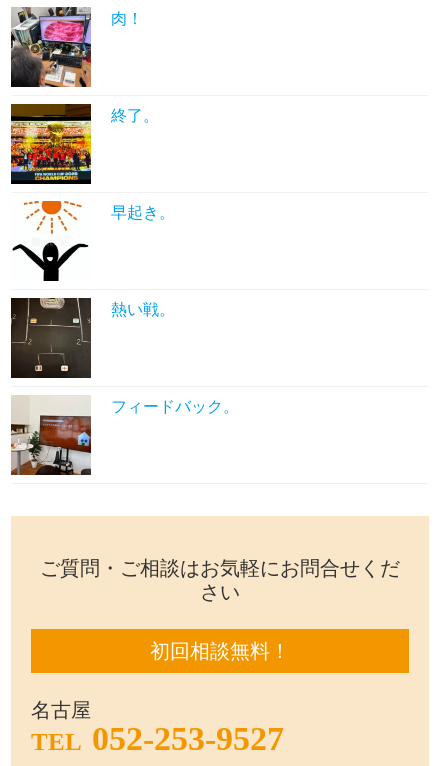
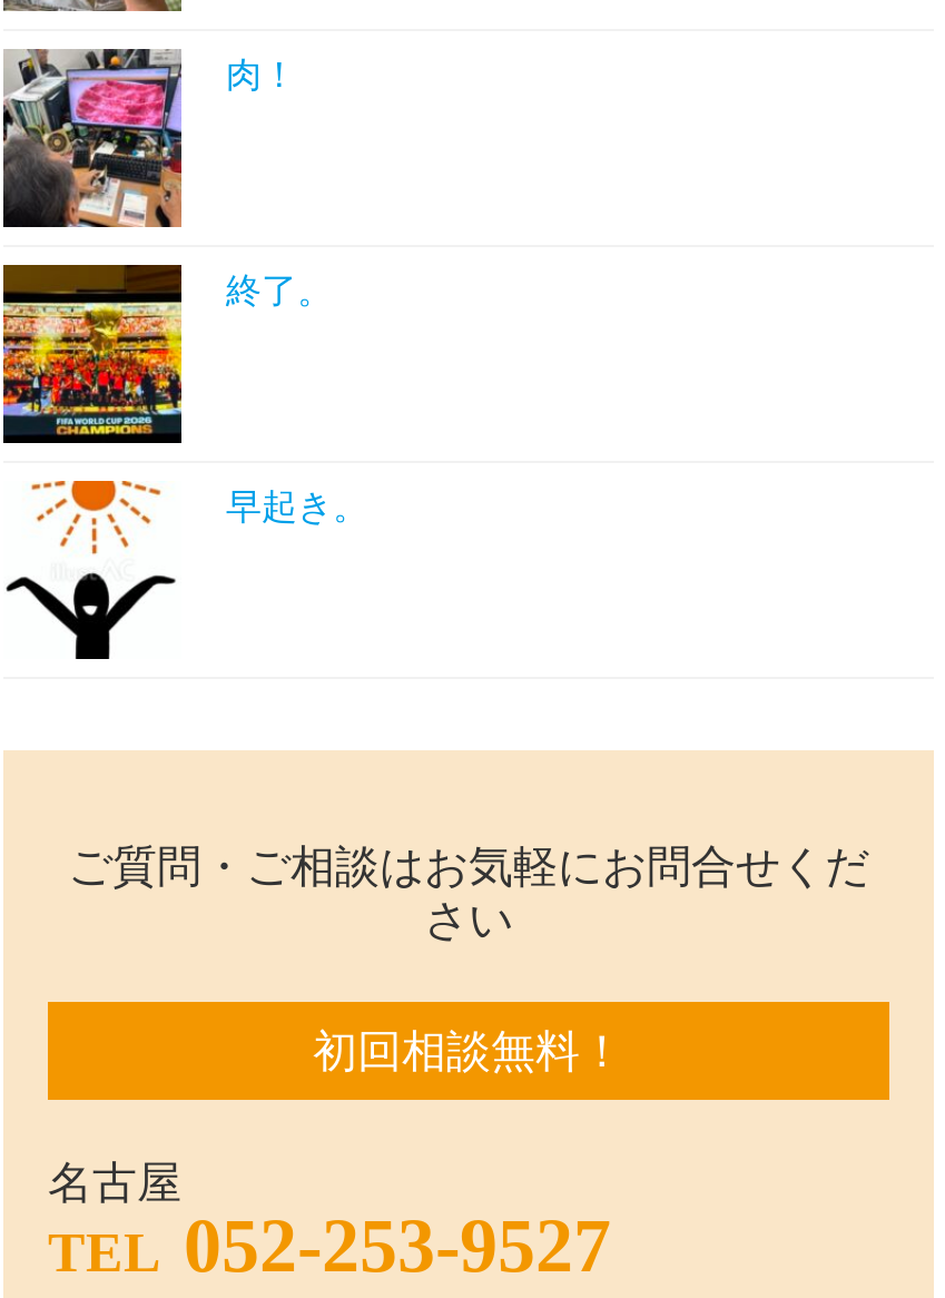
[10,298,175,378] [image] | 熱い戦。 -> none
[10,398,239,476] [image] | フィードバック。 -> none

